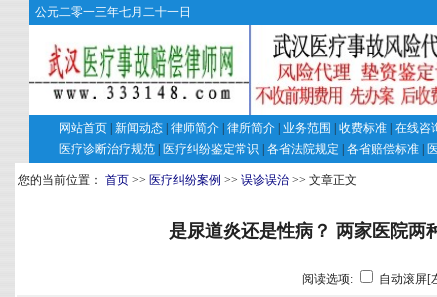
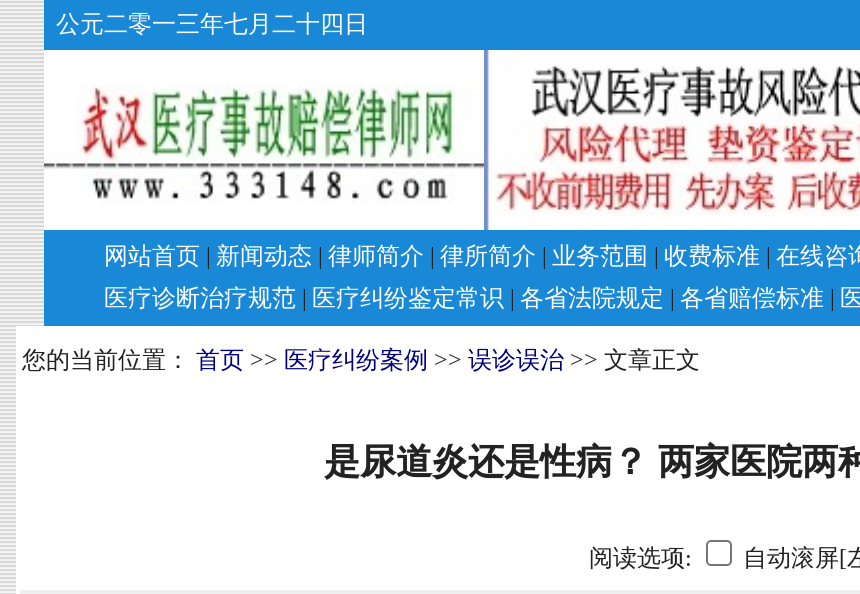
[35,5,191,19] 公元二零一三年七月二十一日 -> [56,10,368,38] 公元二零一三年七月二十四日

